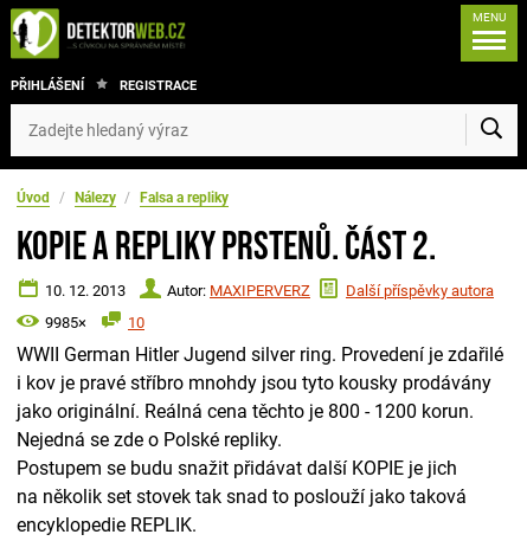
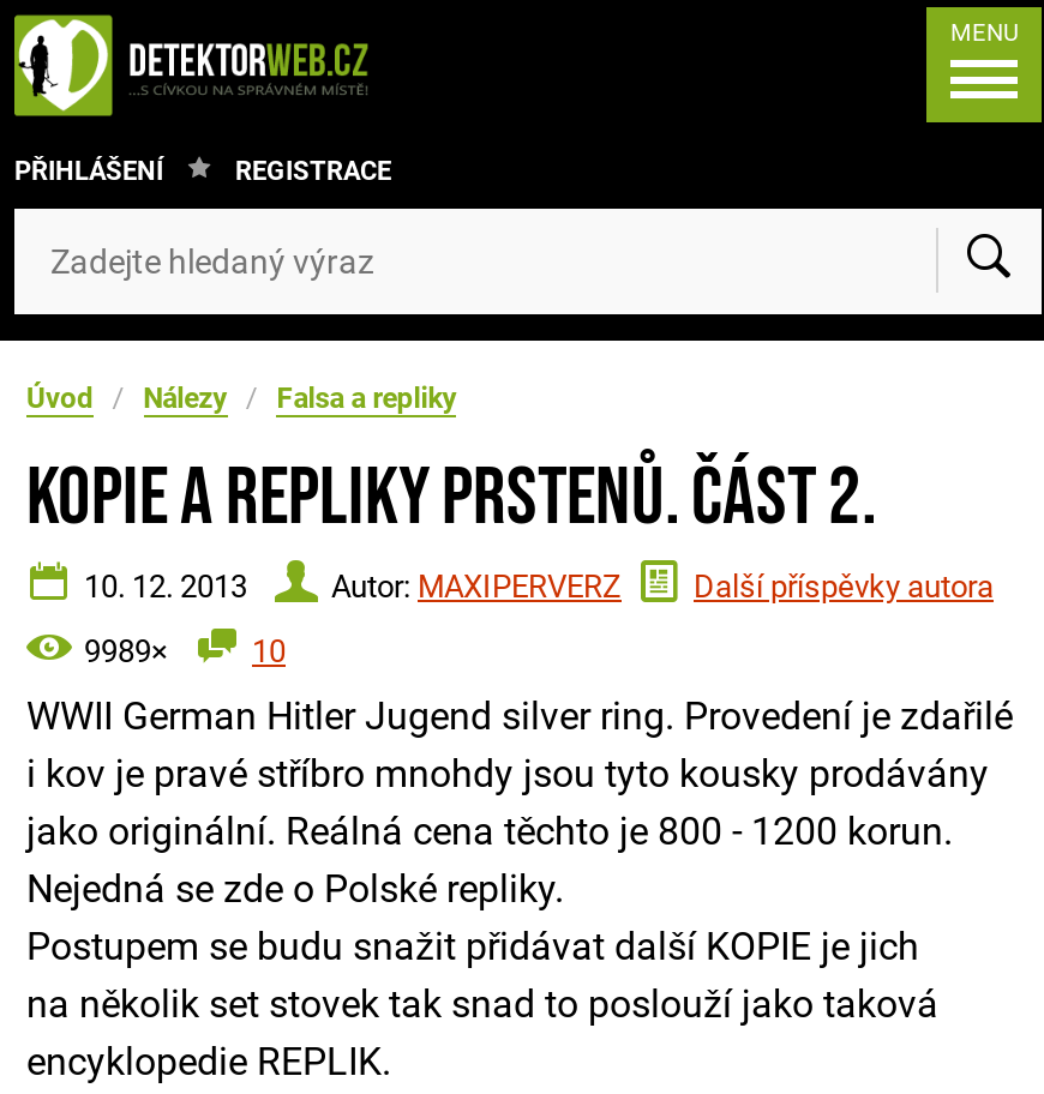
[45,314,86,331] 9985× -> [84,633,168,669] 9989×

